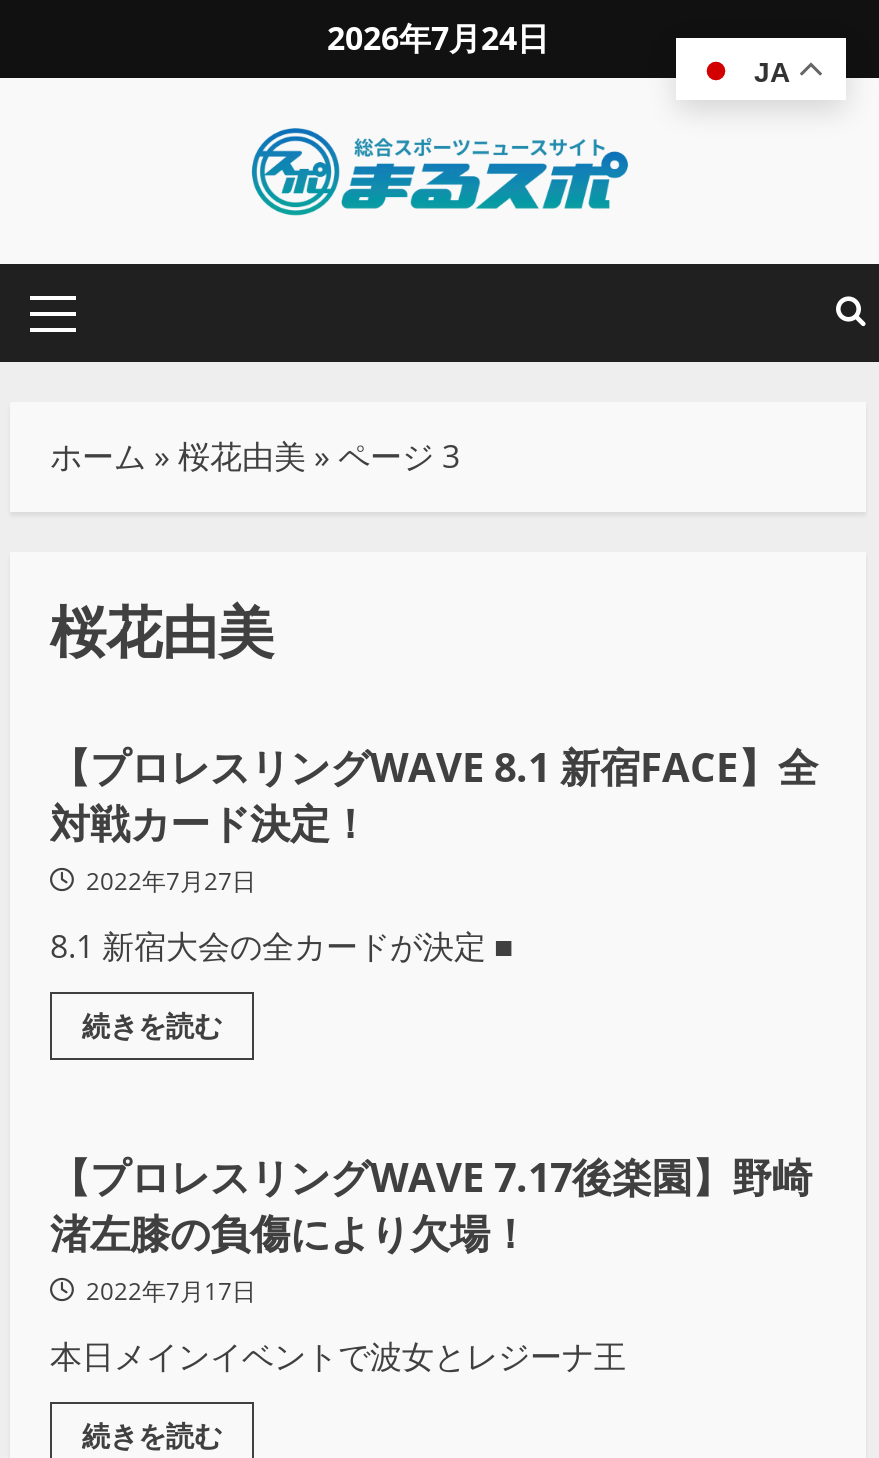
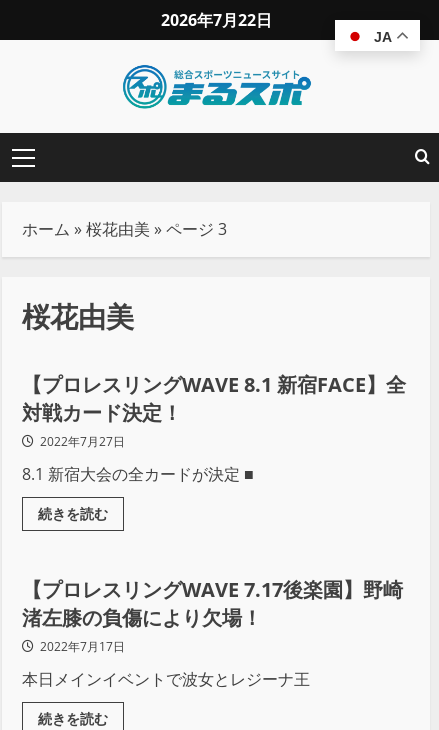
[327,16,549,60] 2026年7月24日 -> [160,9,271,31] 2026年7月22日

